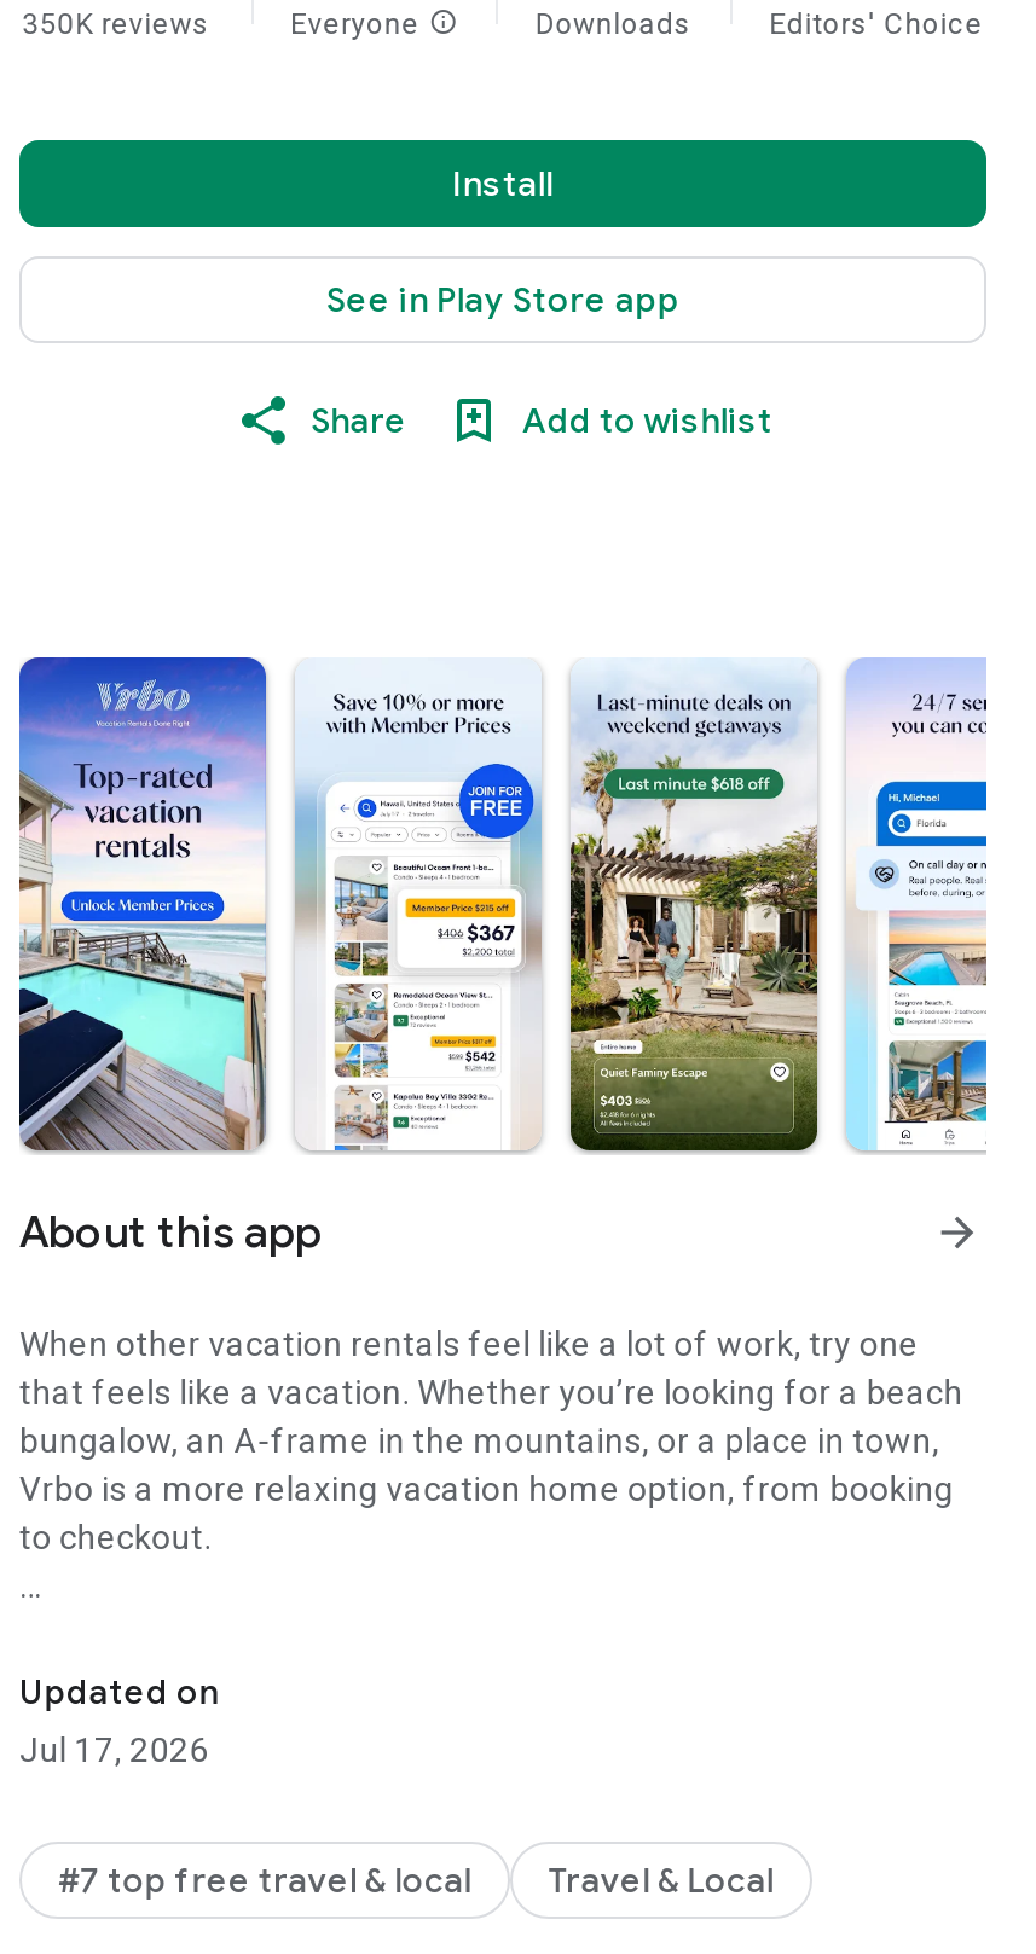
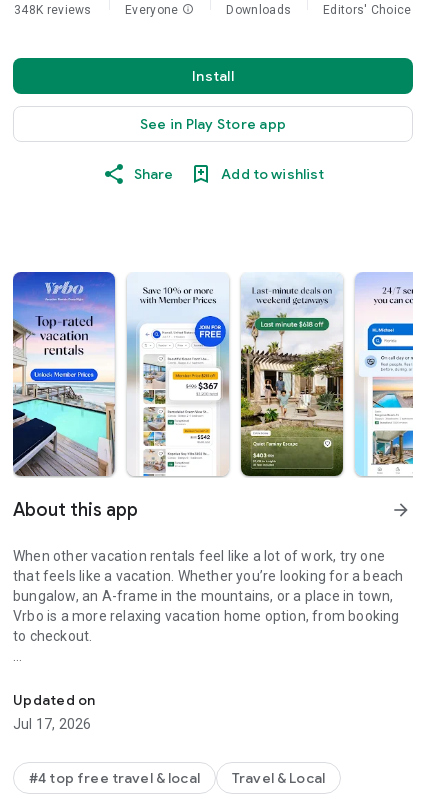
[22,7,210,41] 350K reviews -> [14,3,92,17] 348K reviews
[58,1859,471,1902] #7 top free travel & local -> [29,769,200,787] #4 top free travel & local

